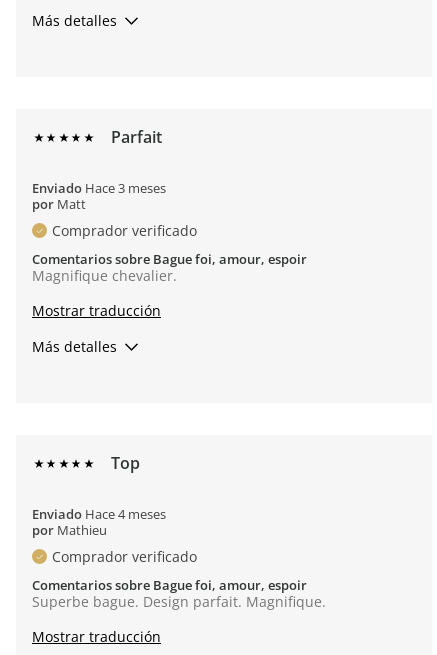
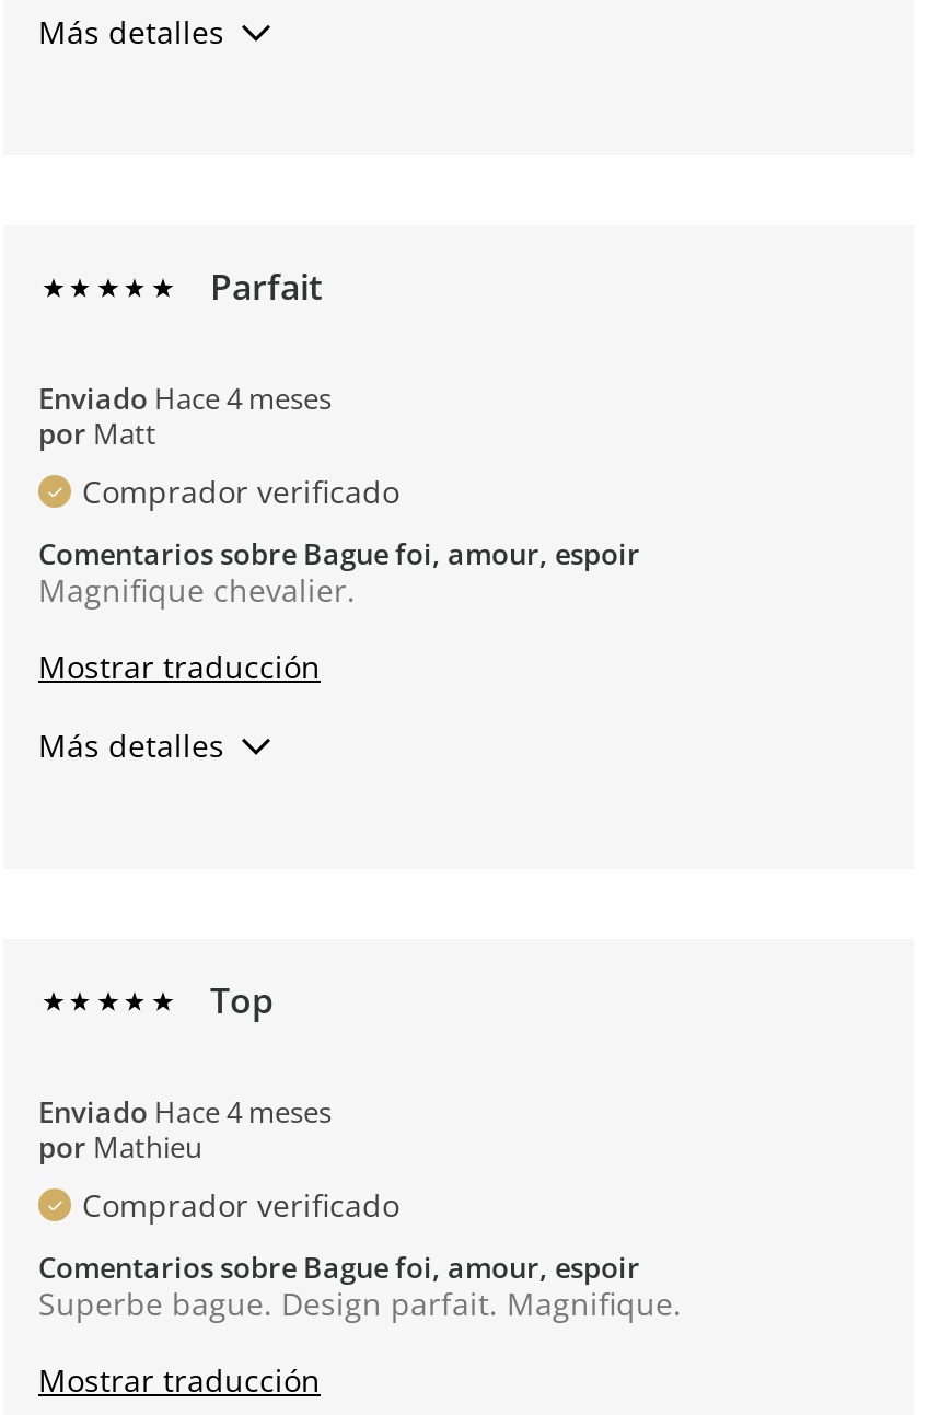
[32,179,166,197] Enviado Hace 3 meses -> [38,379,332,418] Enviado Hace 4 meses

